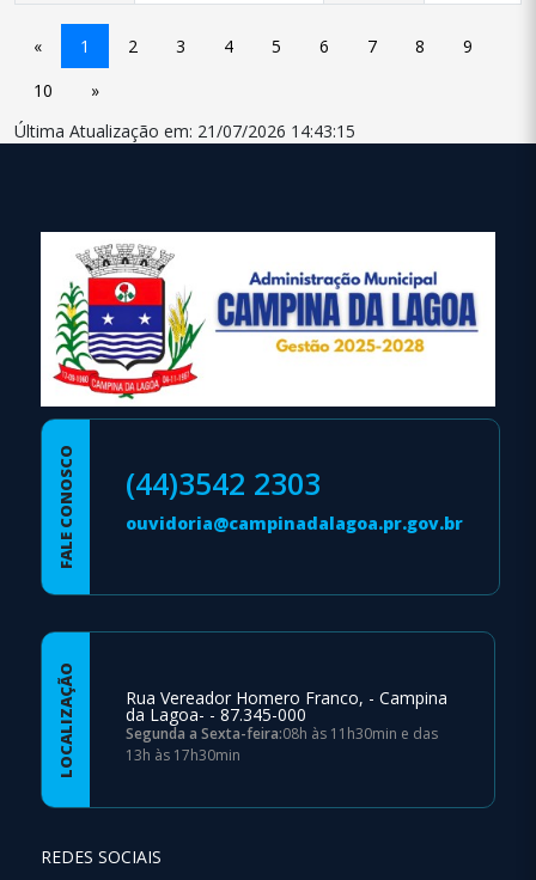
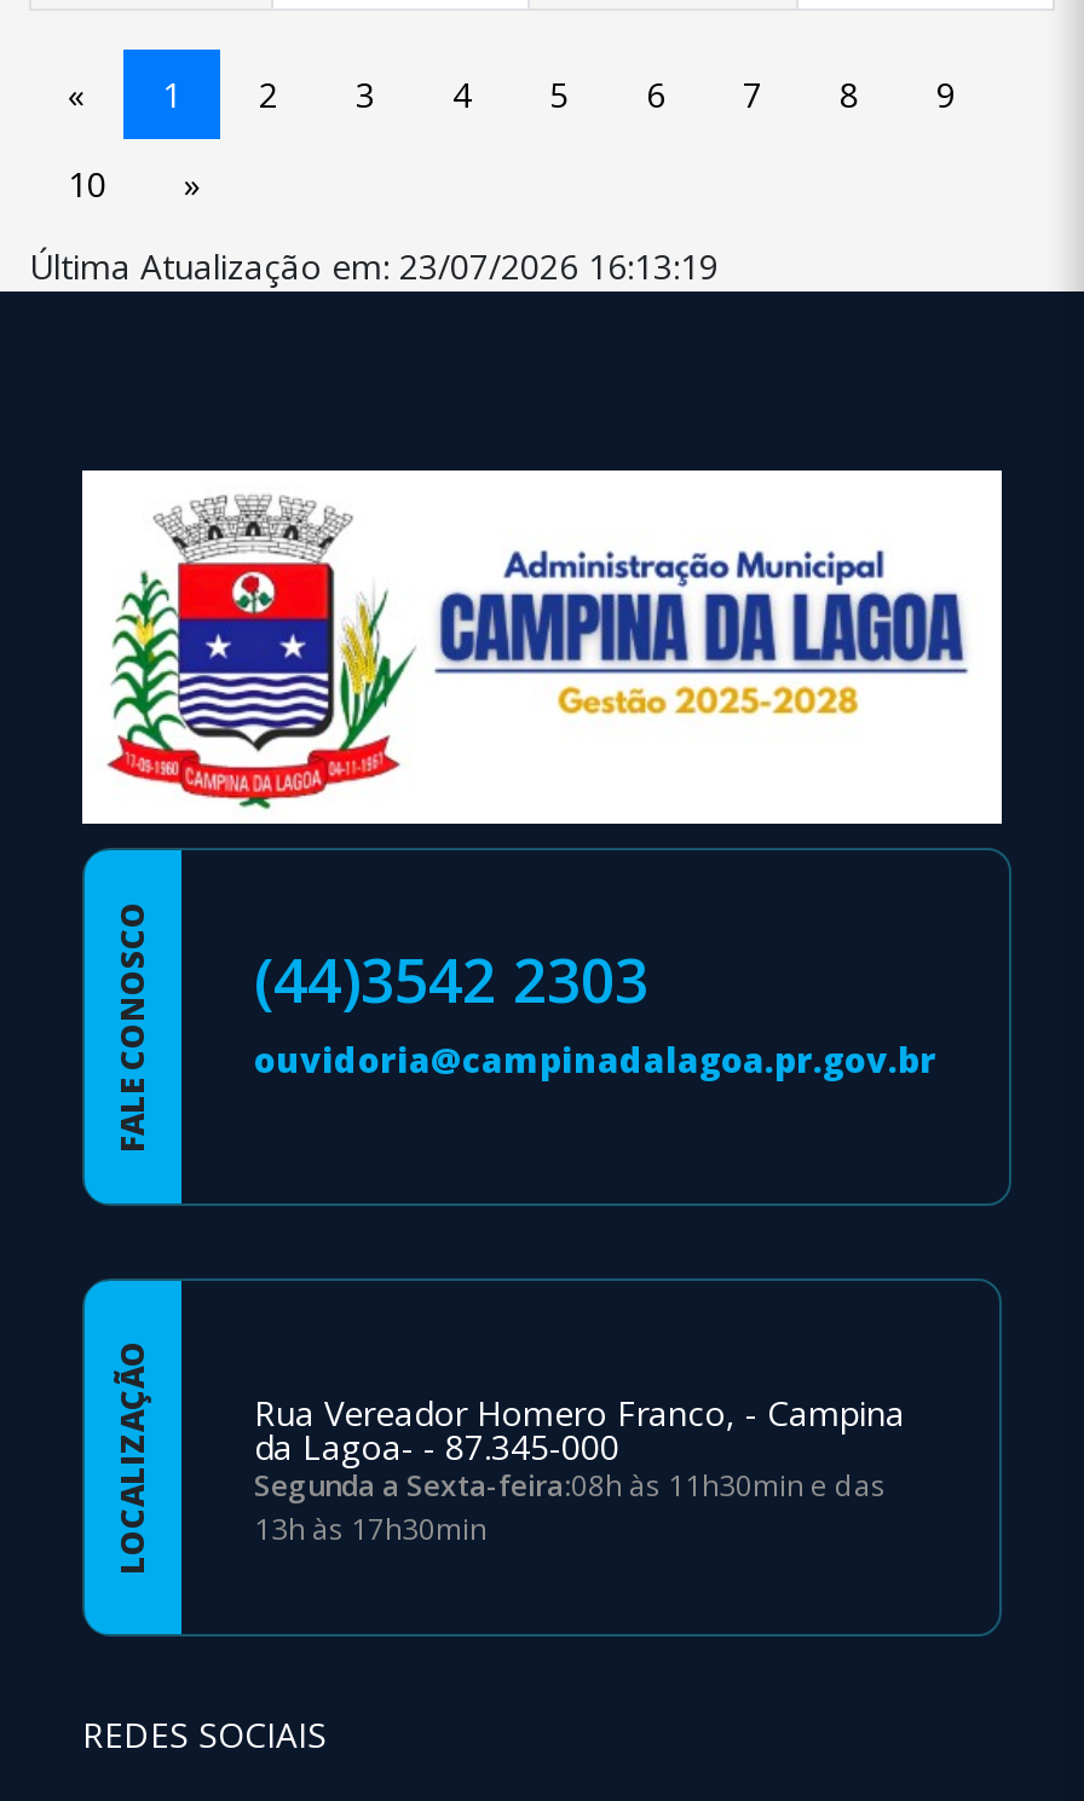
[14,119,355,142] Última Atualização em: 21/07/2026 14:43:15 -> [29,243,719,289] Última Atualização em: 23/07/2026 16:13:19

